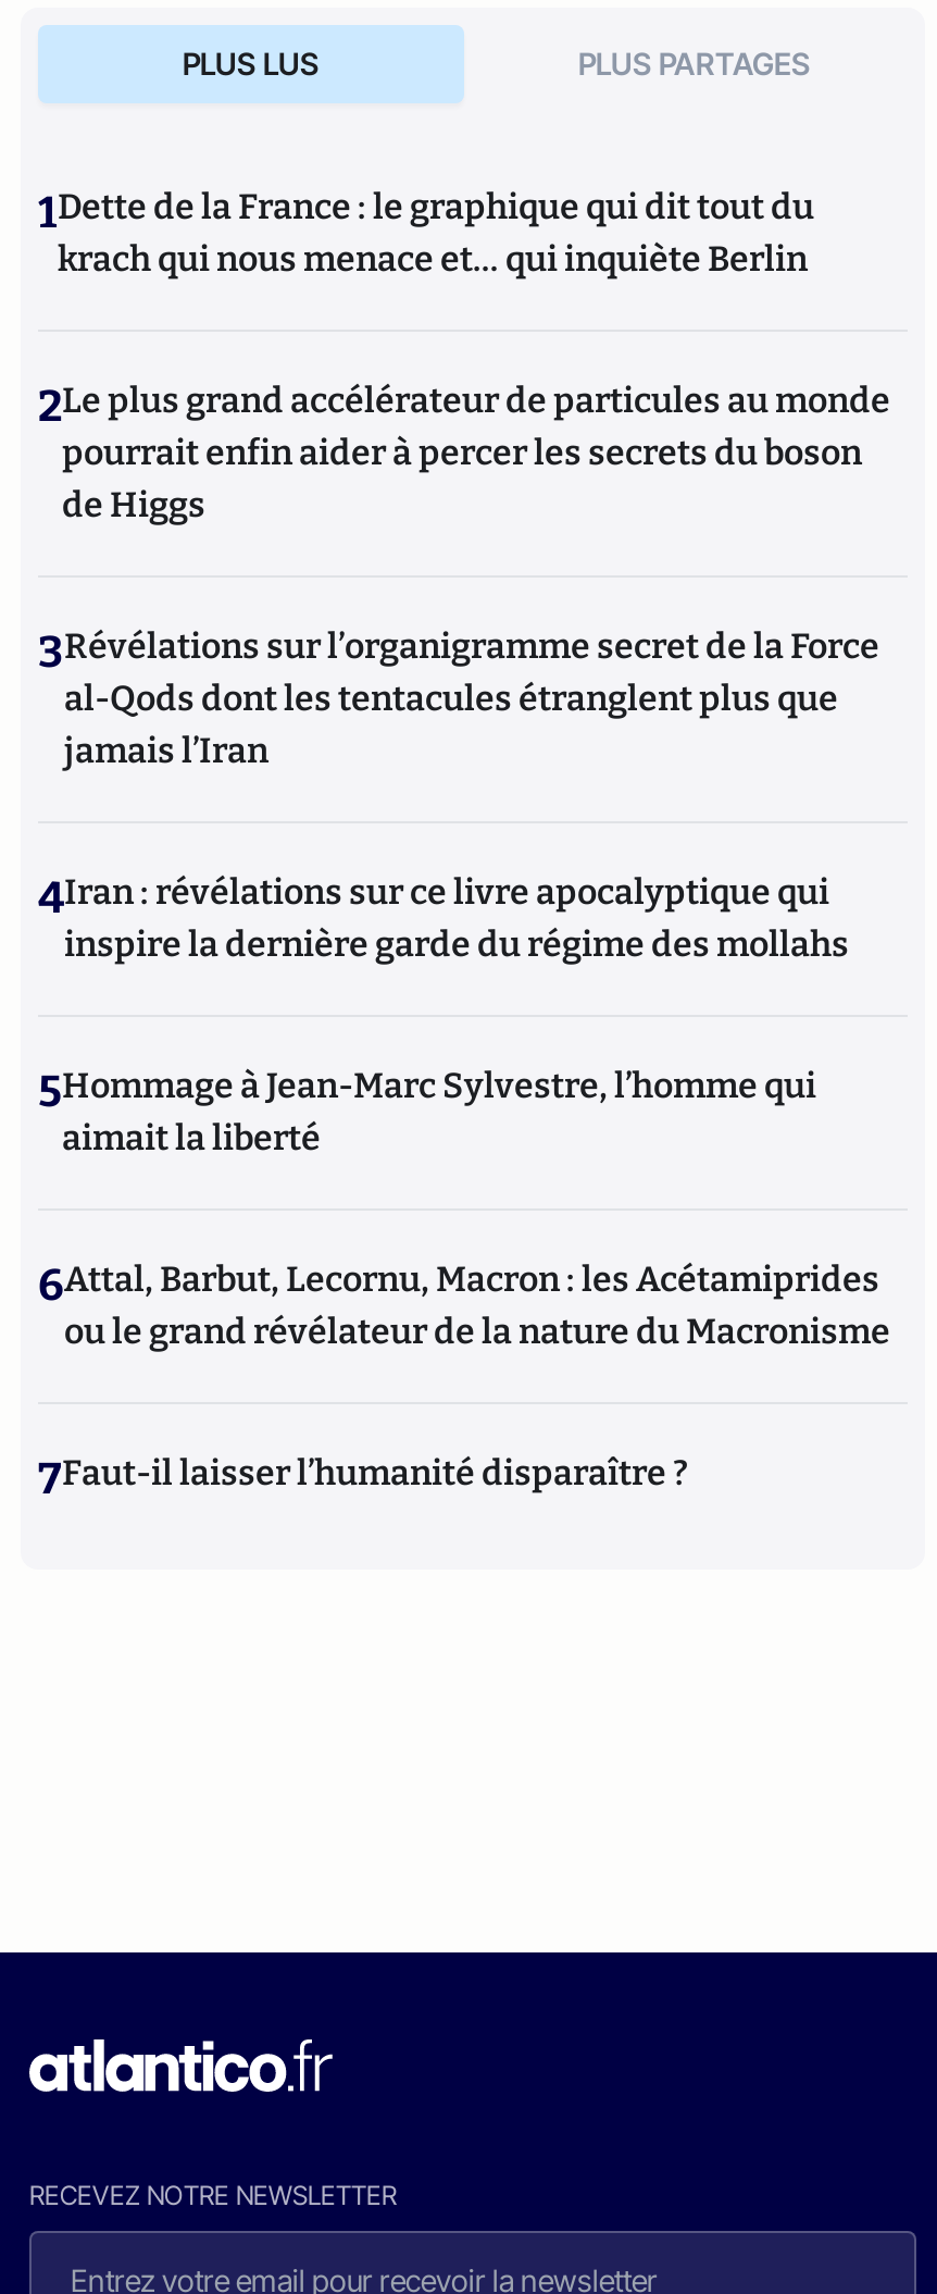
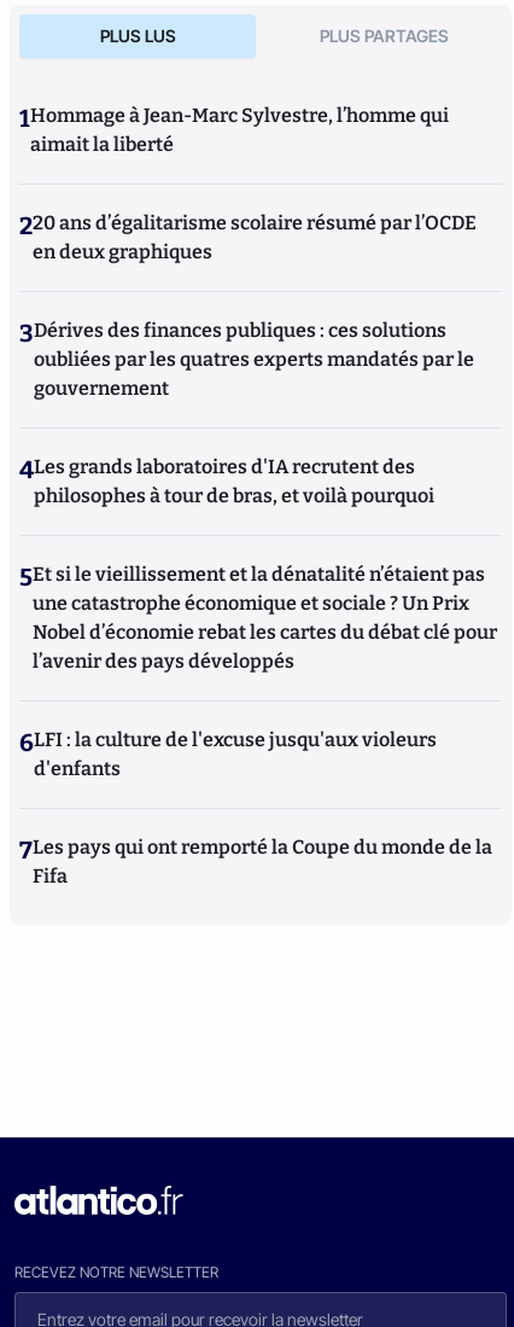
[38,186,890,1117] 1Dette de la France : le graphique qui dit tout du | krach qui nous menace et… qui inquiète Berlin | 2Le plus grand accélérateur de particules au monde | pourrait enfin aider à percer les secrets du boson | de Higgs | 3Révélations sur l’organigramme secret de la Force | al-Qods dont les tentacules étranglent plus que | jamais l’Iran | 4Iran : révélations sur ce livre apocalyptique qui | inspire la dernière garde du régime des mollahs | 5Hommage à Jean-Marc Sylvestre, l’homme qui -> [19,104,449,133] 1Hommage à Jean-Marc Sylvestre, l’homme qui
moved [62,1117,321,1158] -> [30,133,174,156]: aimait la liberté
[38,1258,890,1504] 6Attal, Barbut, Lecornu, Macron : les Acétamiprides | ou le grand révélateur de la nature du Macronisme | 7Faut-il laisser l’humanité disparaître ? -> [19,211,497,887] 220 ans d’égalitarisme scolaire résumé par l’OCDE | en deux graphiques | 3Dérives des finances publiques : ces solutions | oubliées par les quatres experts mandatés par le | gouvernement | 4Les grands laboratoires d'IA recrutent des | philosophes à tour de bras, et voilà pourquoi | 5Et si le vieillissement et la dénatalité n’étaient pas | une catastrophe économique et sociale ? Un Prix | Nobel d’économie rebat les cartes du débat clé pour | l’avenir des pays développés | 6LFI : la culture de l'excuse jusqu'aux violeurs | d'enfants | 7Les pays qui ont remporté la Coupe du monde de la | Fifa

